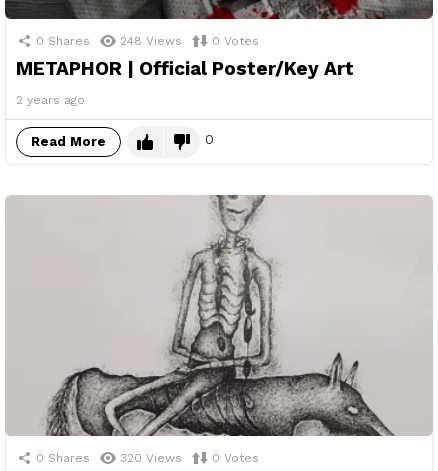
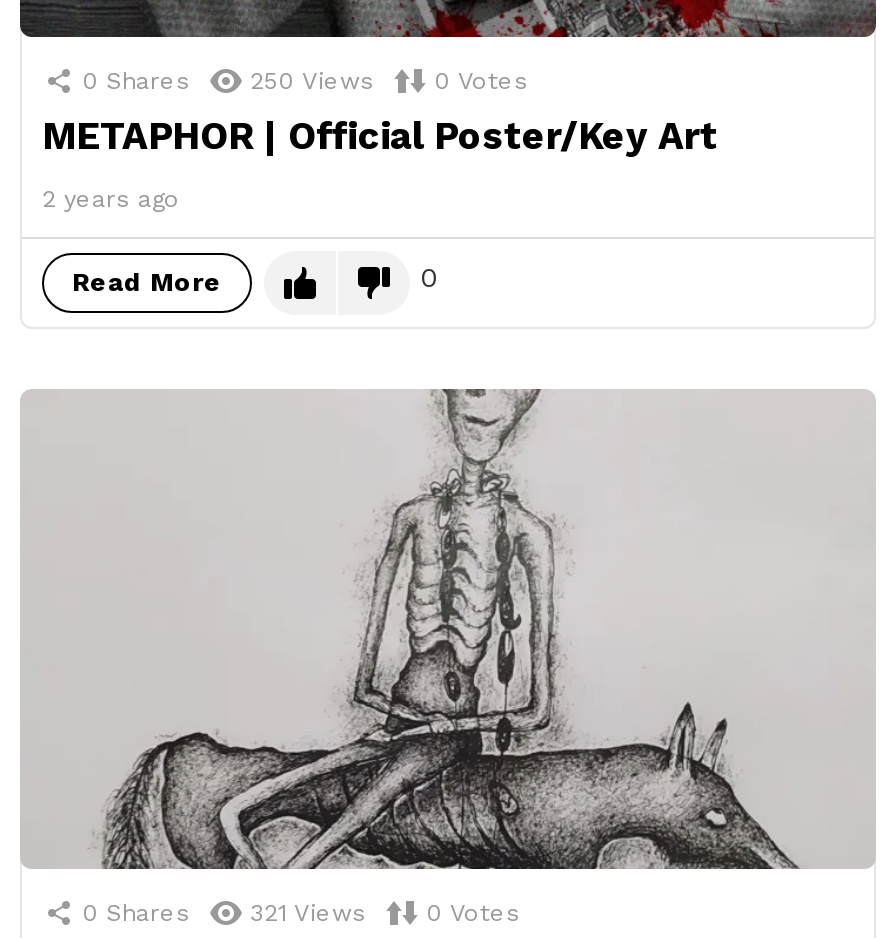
[120,33,182,47] 248 Views -> [250,67,374,95] 250 Views
[120,451,182,465] 320 Views -> [250,900,366,928] 321 Views

